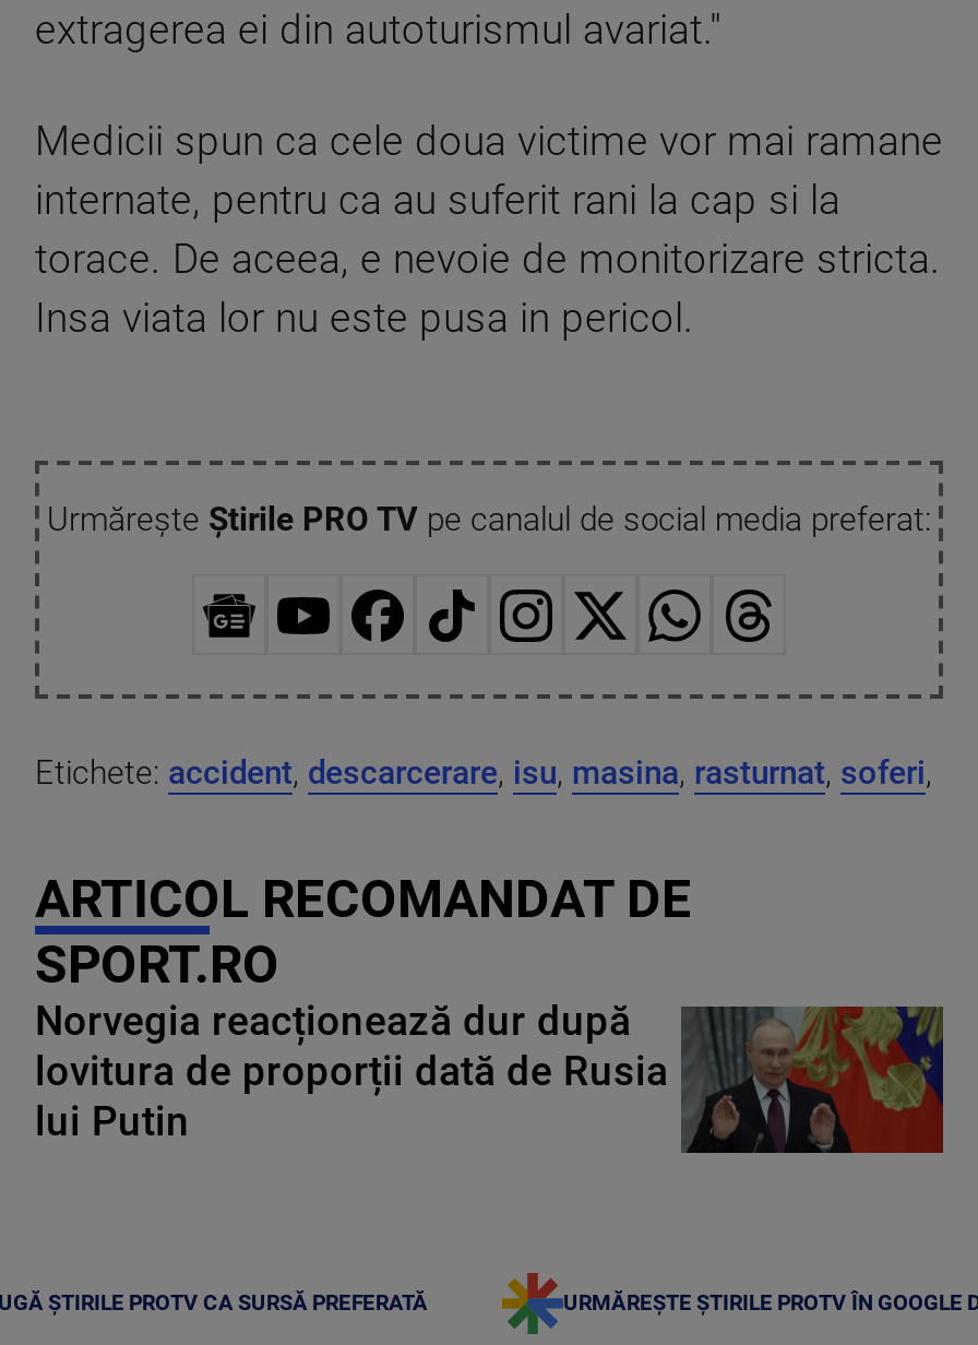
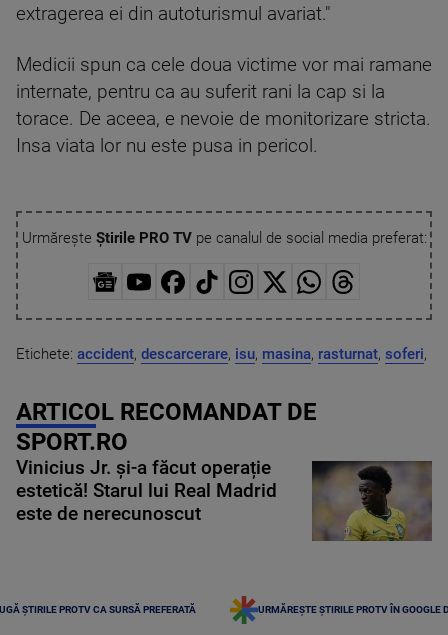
[35,997,945,1157] [image] | Norvegia reacționează dur după | lovitura de proporții dată de Rusia | lui Putin -> [16,457,433,542] [image] | Vinicius Jr. și-a făcut operație | estetică! Starul lui Real Madrid | este de nerecunoscut

